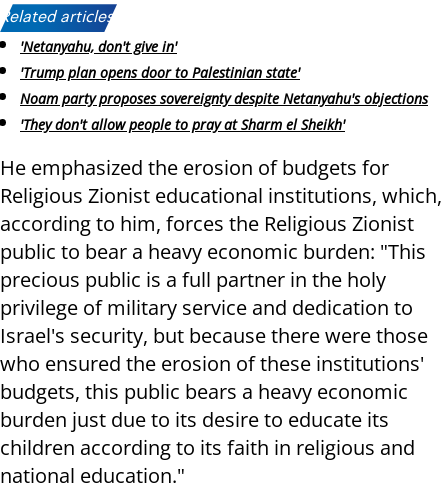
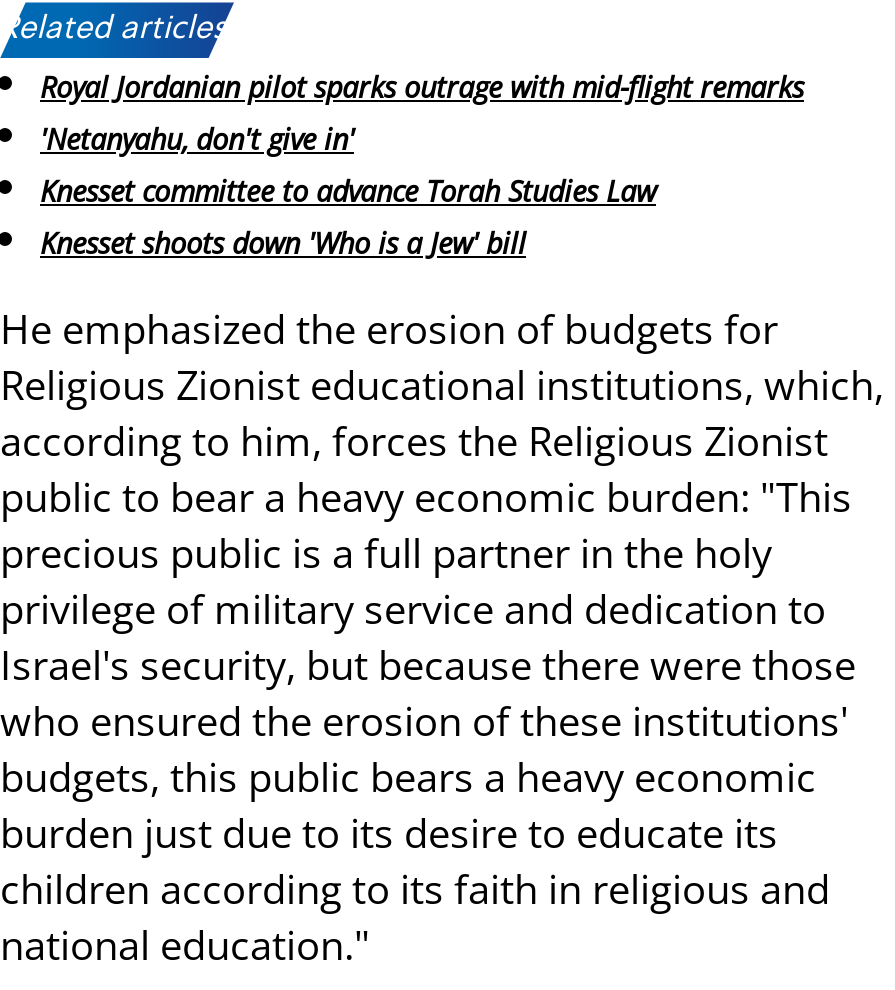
none -> [40,69,804,107] Royal Jordanian pilot sparks outrage with mid-flight remarks
moved [20,37,177,56] -> [40,121,354,159]: 'Netanyahu, don't give in'
[20,63,428,134] 'Trump plan opens door to Palestinian state' | Noam party proposes sovereignty despite Netanyahu's objections | 'They don't allow people to pray at Sharm el Sheikh' -> [40,172,656,262] Knesset committee to advance Torah Studies Law | Knesset shoots down 'Who is a Jew' bill

